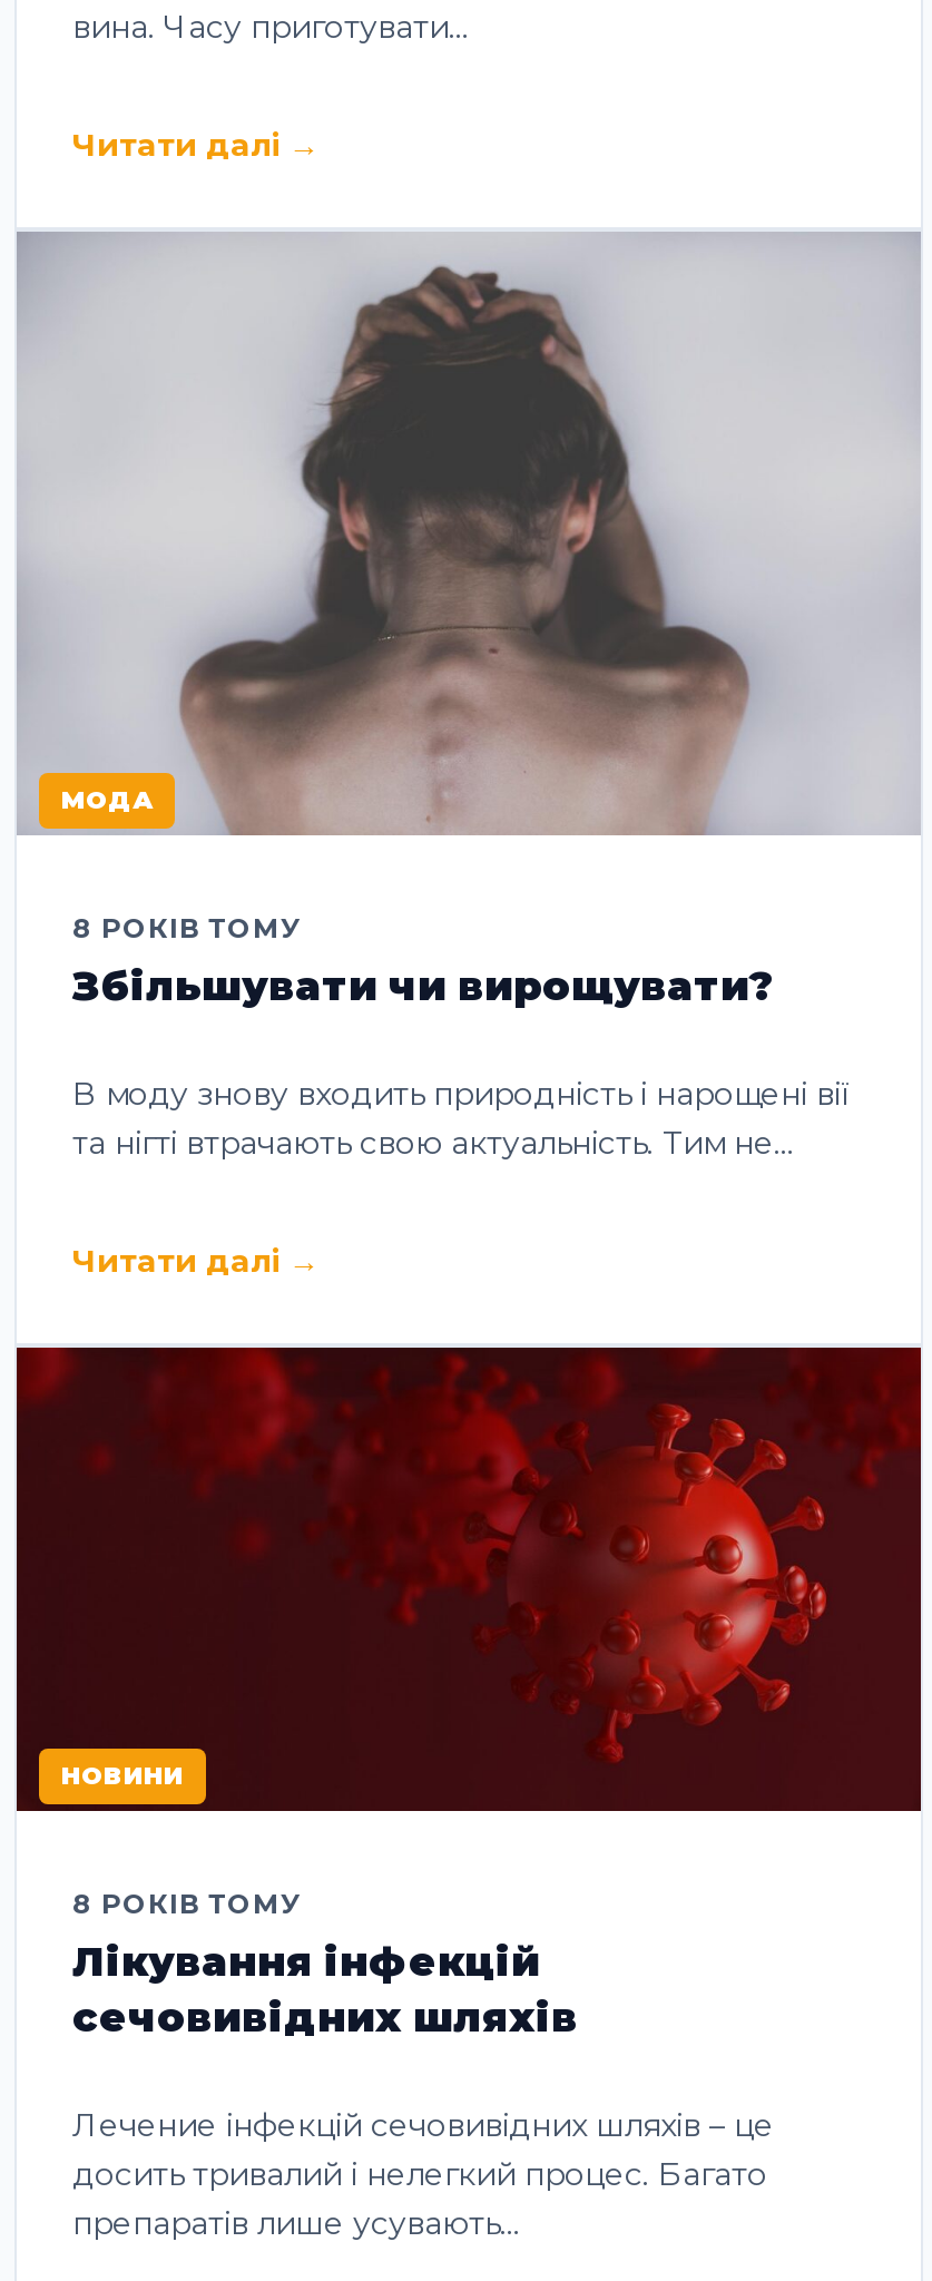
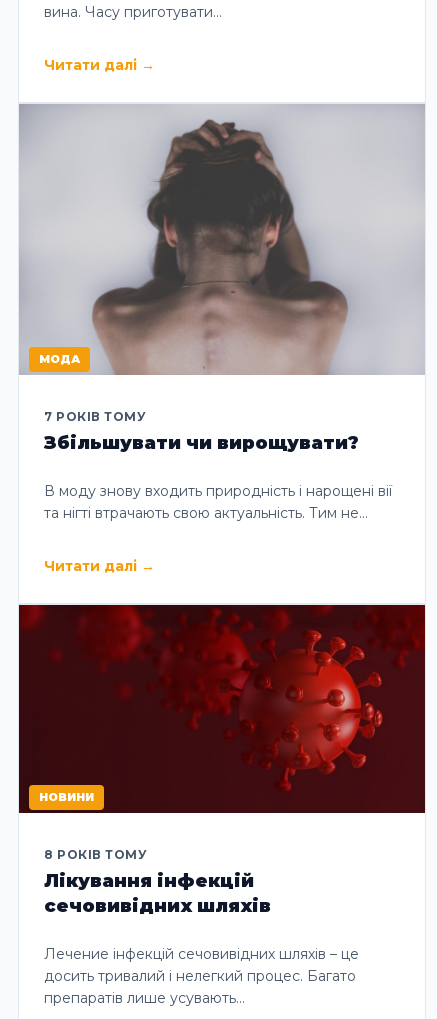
[72,911,302,944] 8 РОКІВ ТОМУ -> [44,409,146,424] 7 РОКІВ ТОМУ

